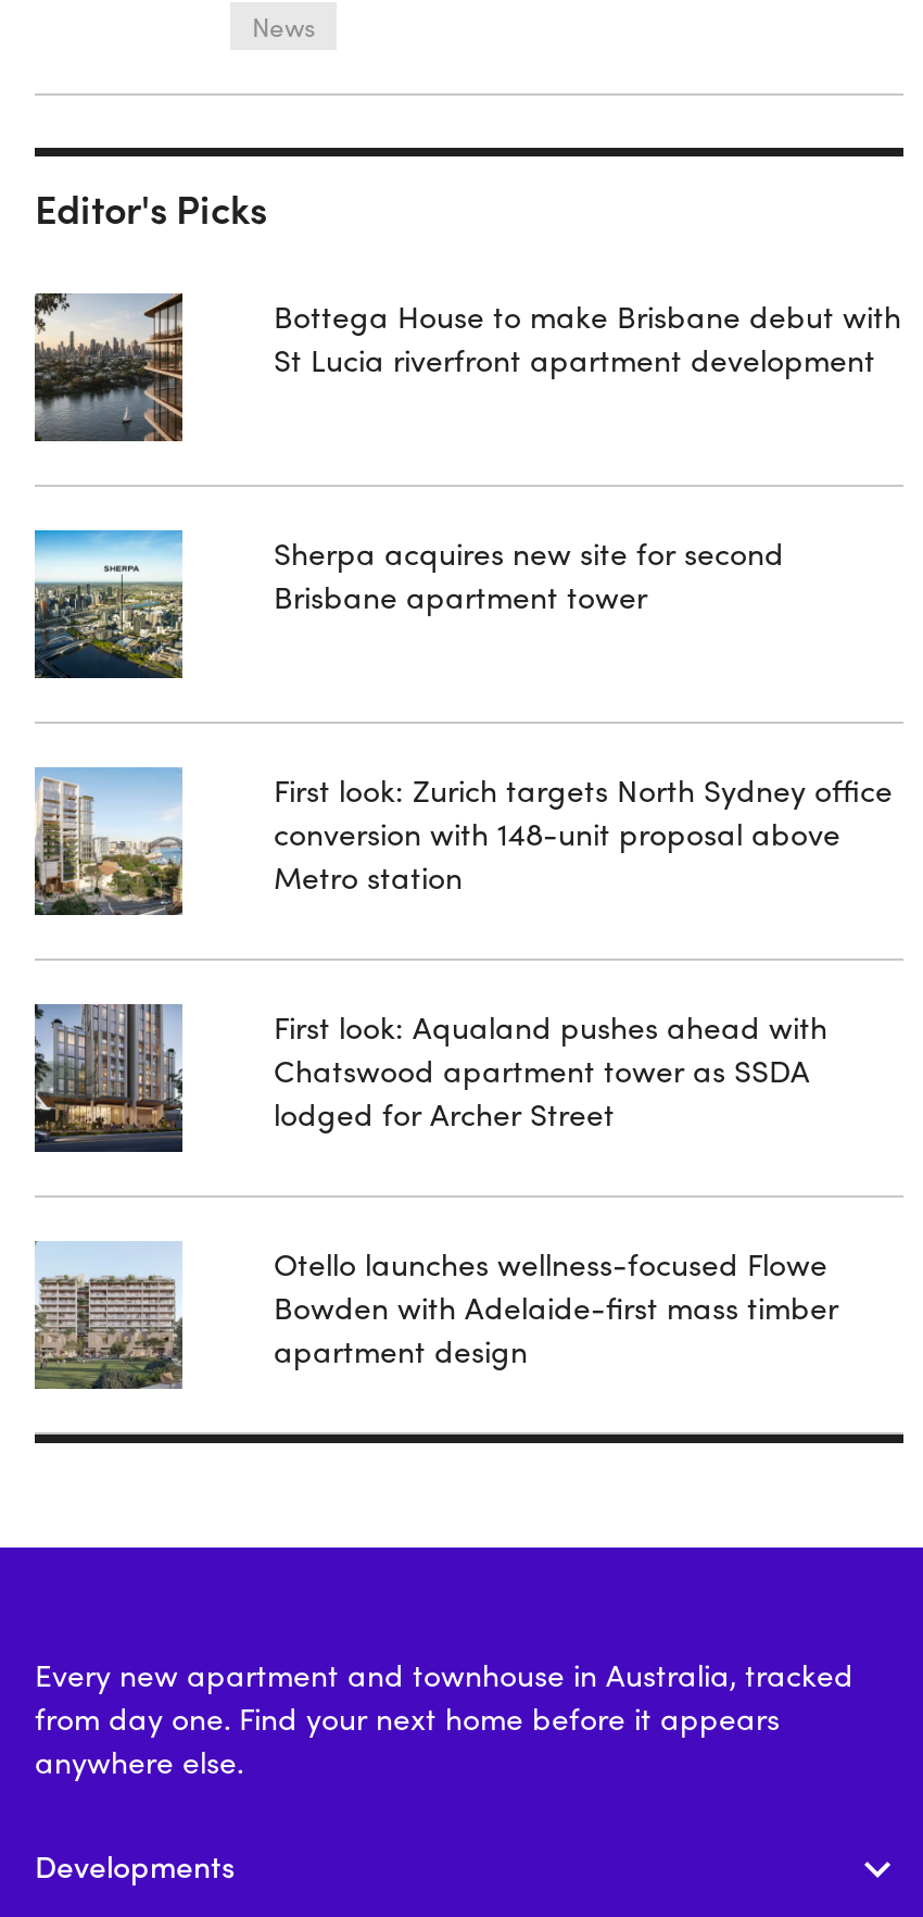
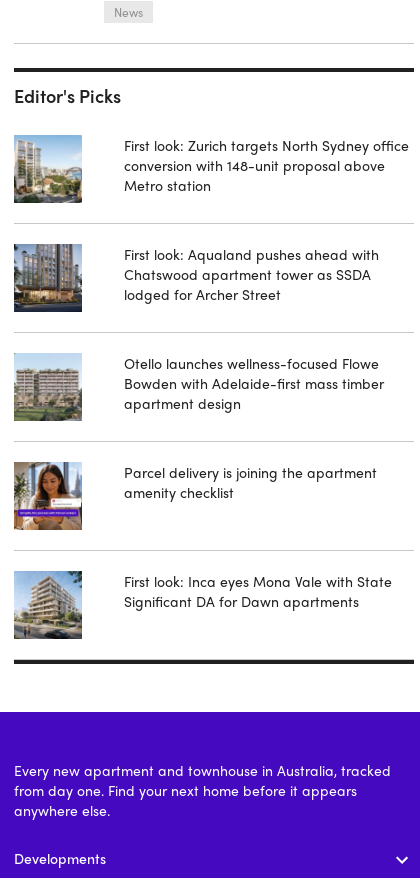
[33,291,185,441] [image] -> none
[274,293,901,380] Bottega House to make Brisbane debut with | St Lucia riverfront apartment development -> none
[33,528,182,678] [image] -> none
[274,530,784,617] Sherpa acquires new site for second | Brisbane apartment tower -> none
moved [30,767,893,1371] -> [12,135,409,413]: [image] | First look: Zurich targets North Sydney office | conversion with 148-unit proposal above | ... | Bowden with Adelaide-first mass timber | apartment design
none -> [13,462,83,531] [image]
none -> [14,570,83,639] [image]
none -> [124,462,377,502] Parcel delivery is joining the apartment | amenity checklist
none -> [124,571,392,611] First look: Inca eyes Mona Vale with State | Significant DA for Dawn apartments

